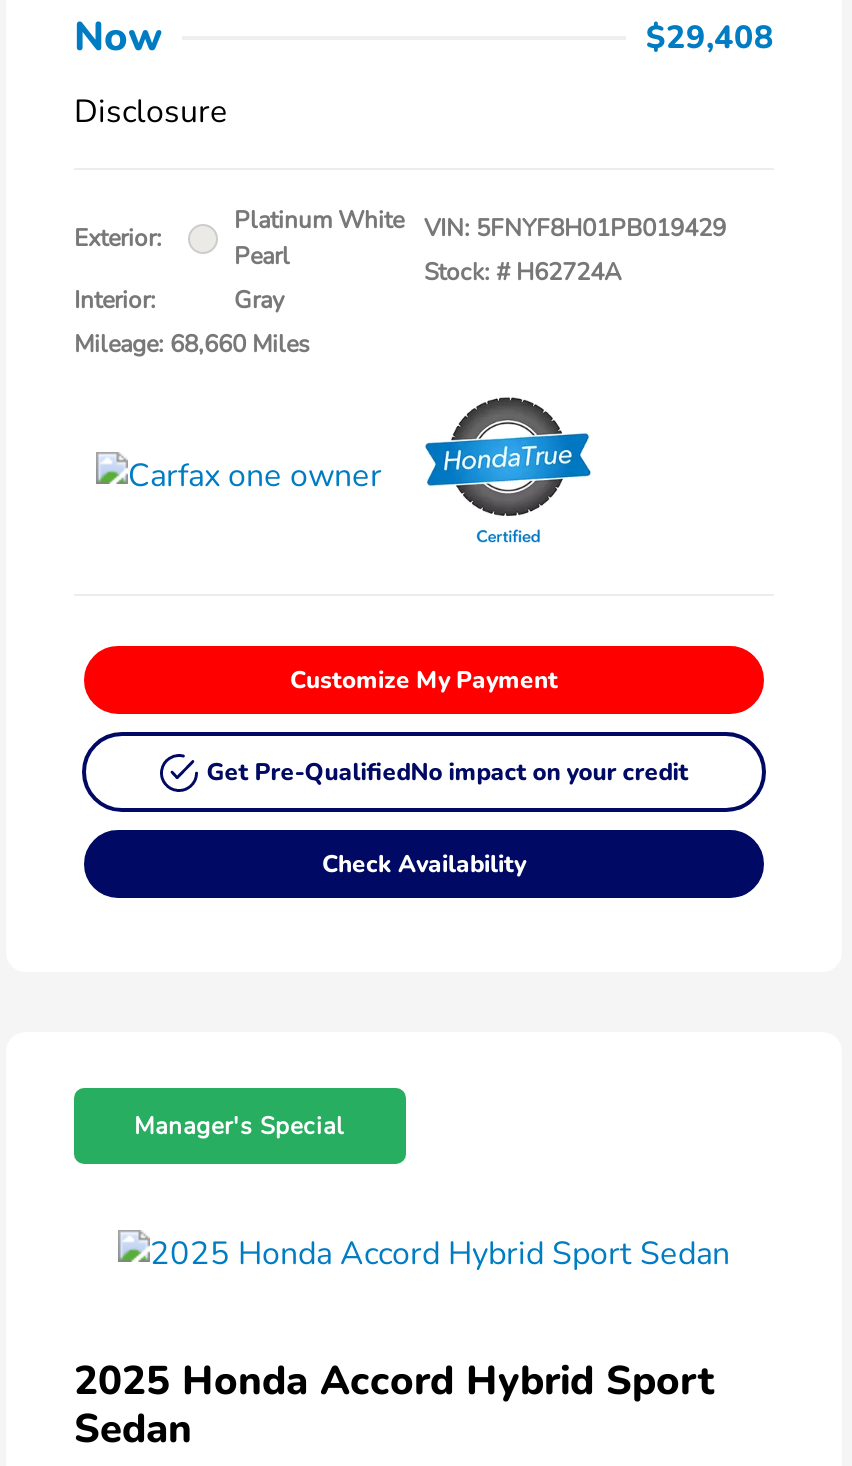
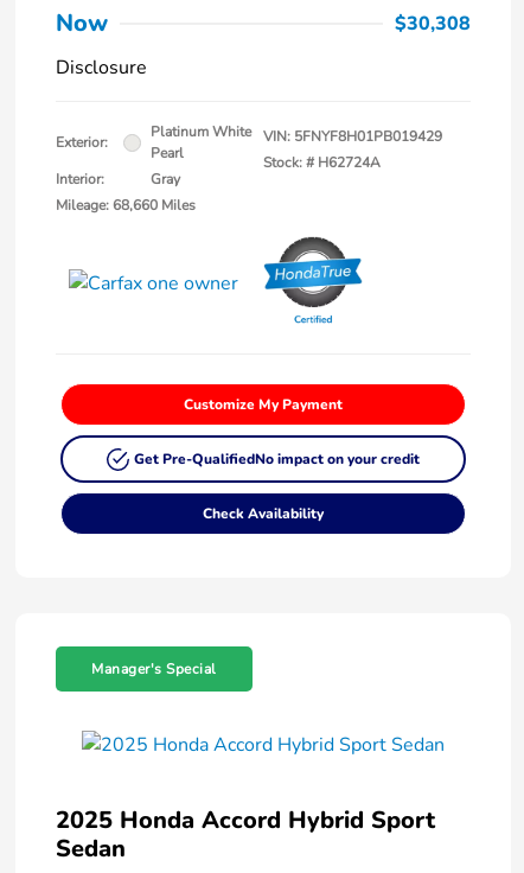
[646,16,774,60] $29,408 -> [395,11,471,37] $30,308

